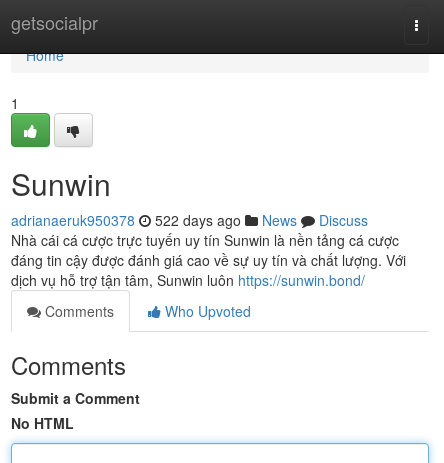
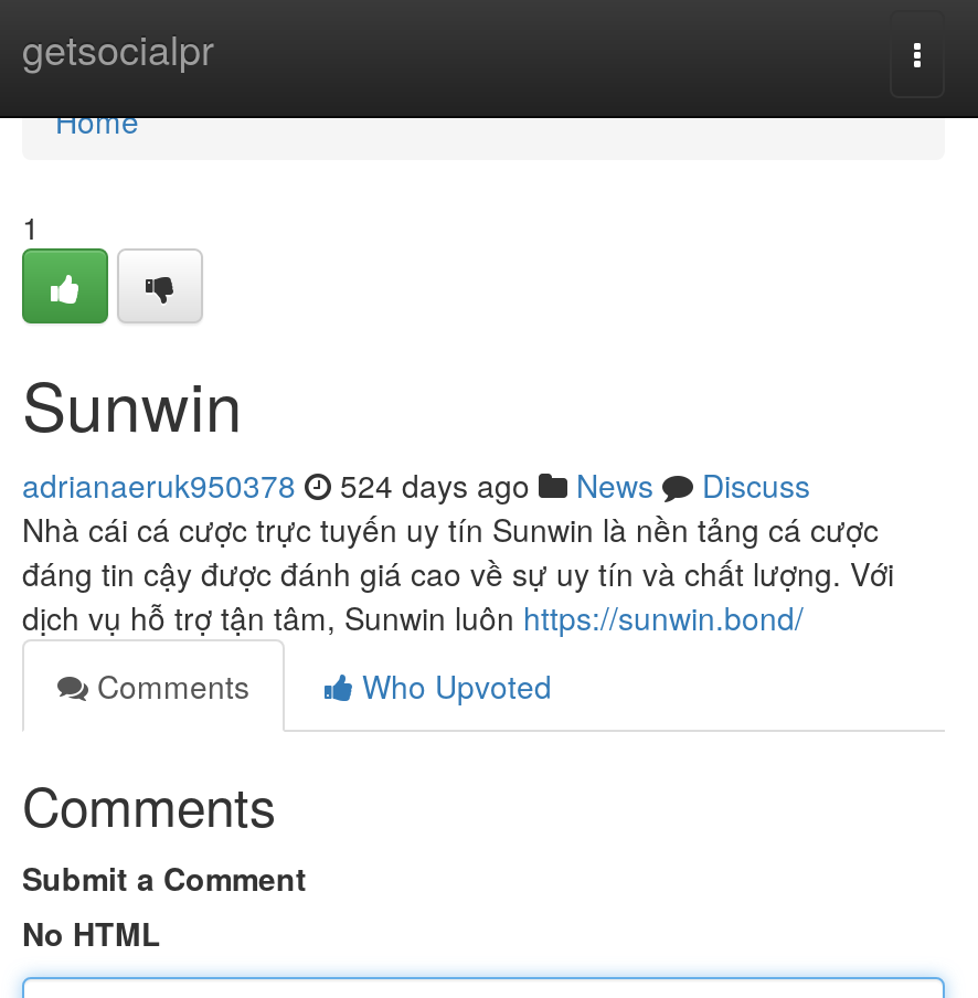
[11,210,368,230] adrianaeruk950378 522 days ago News Discuss -> [22,463,810,507] adrianaeruk950378 524 days ago News Discuss

